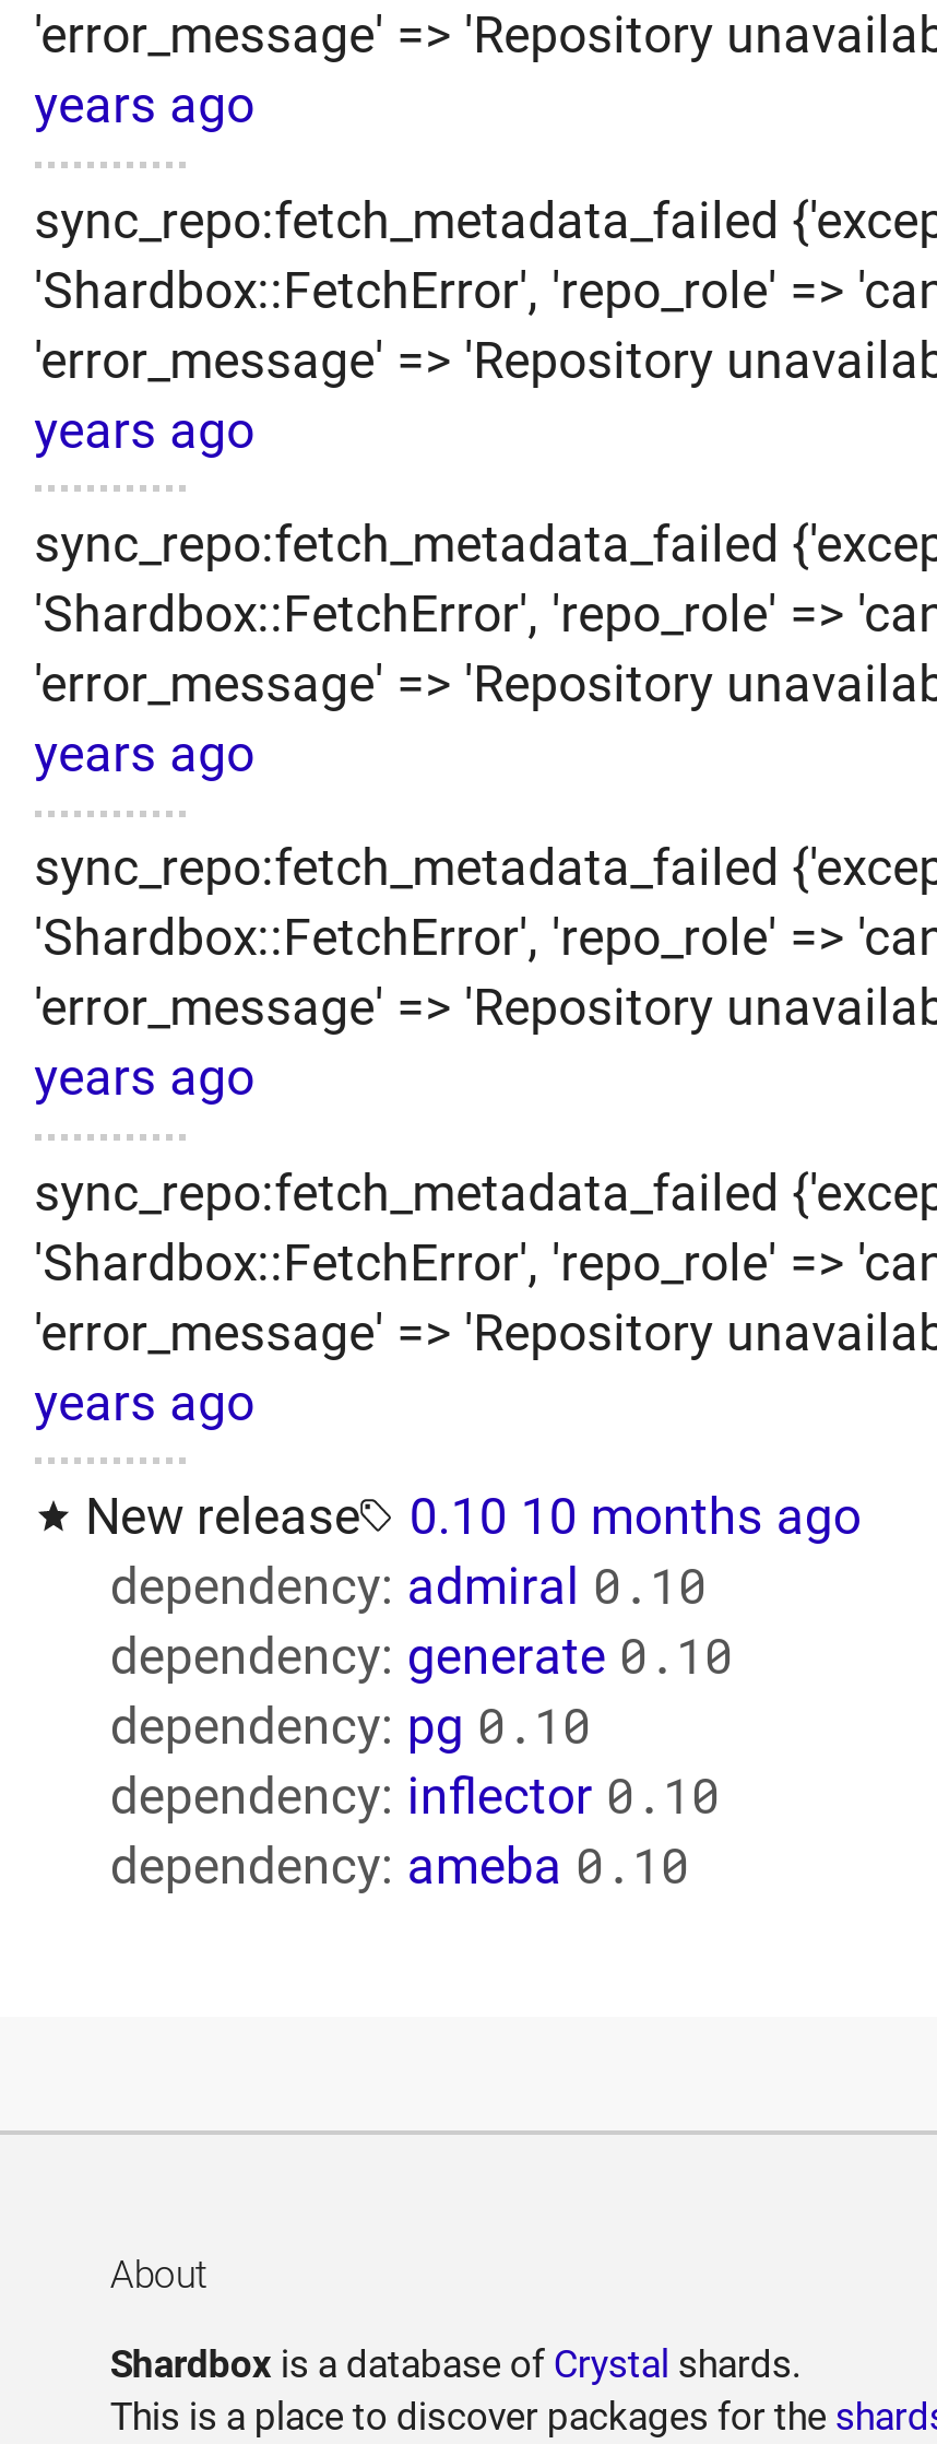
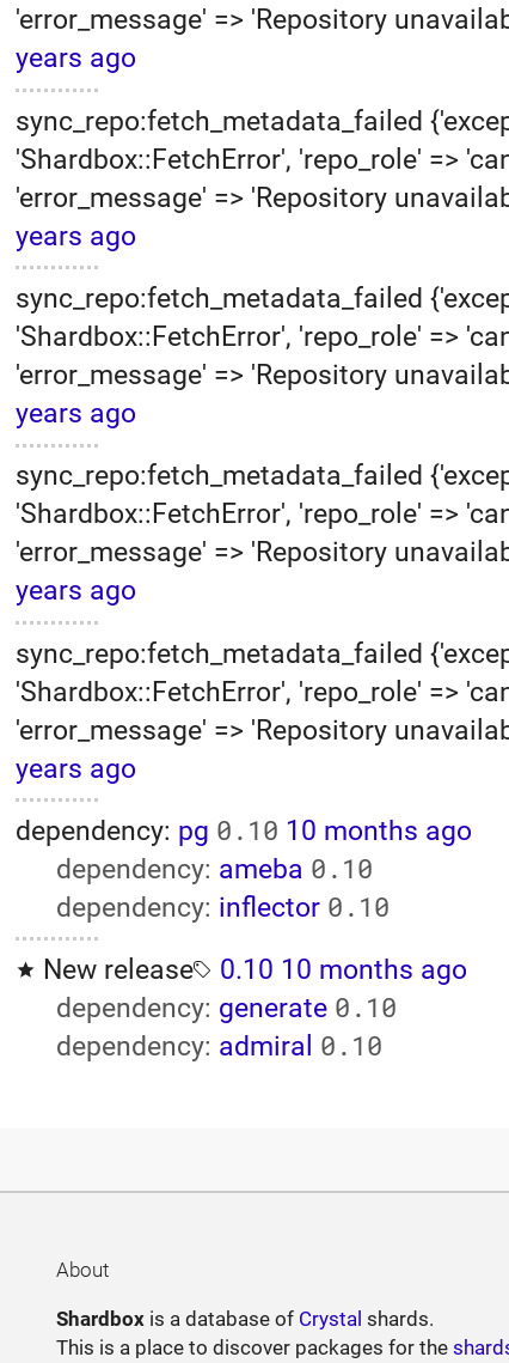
none -> [15,812,472,847] dependency: pg 0.10 10 months ago
moved [72,1488,861,1547] -> [36,954,468,986]: New release | 0.10 10 months ago
moved [110,1553,706,1617] -> [57,1028,383,1063]: dependency: admiral 0.10
moved [110,1623,732,1686] -> [57,990,397,1024]: dependency: generate 0.10
[110,1693,590,1756] dependency: pg 0.10 -> none
moved [110,1763,719,1896] -> [57,851,390,924]: dependency: ameba 0.10 | dependency: inflector 0.10

